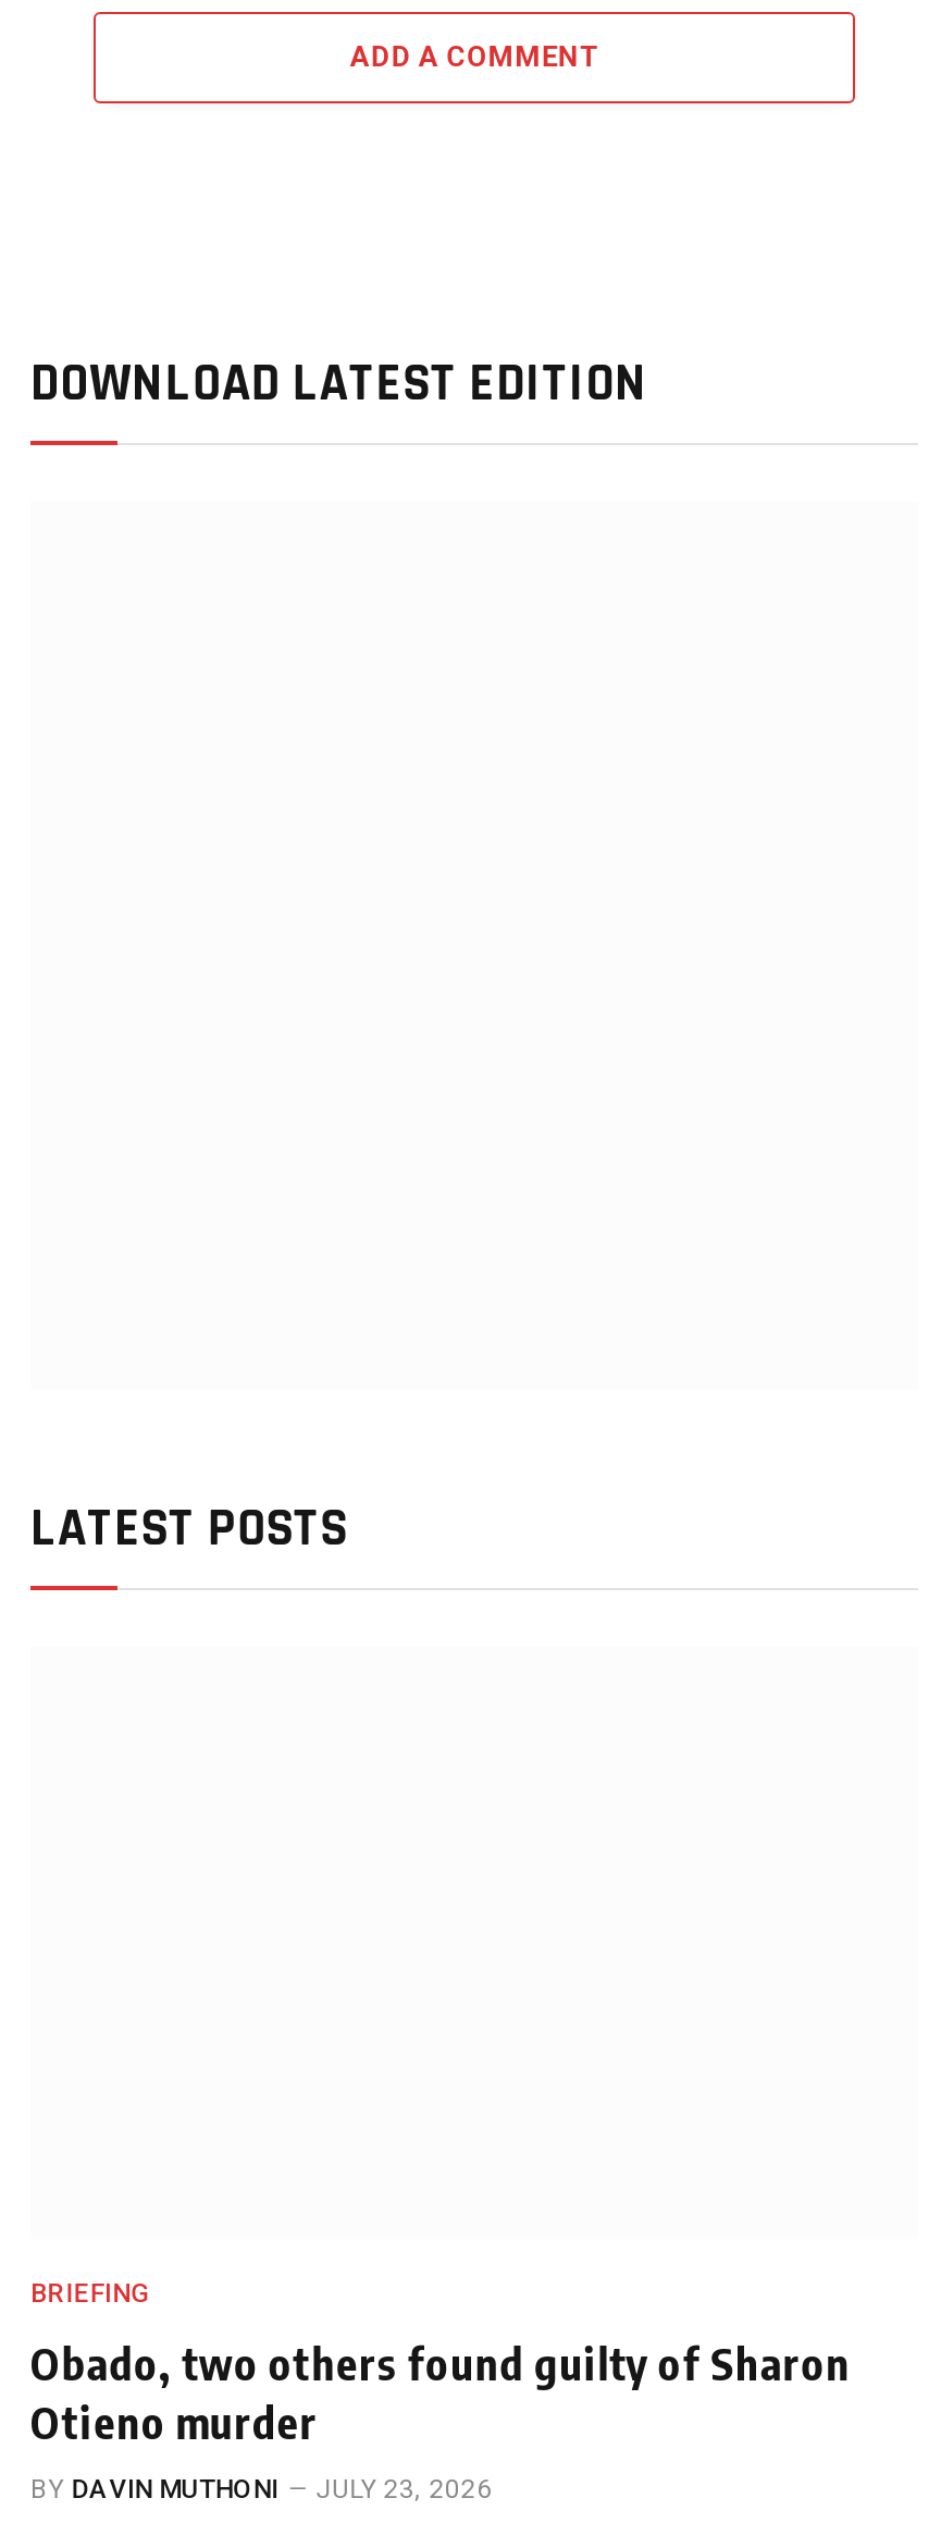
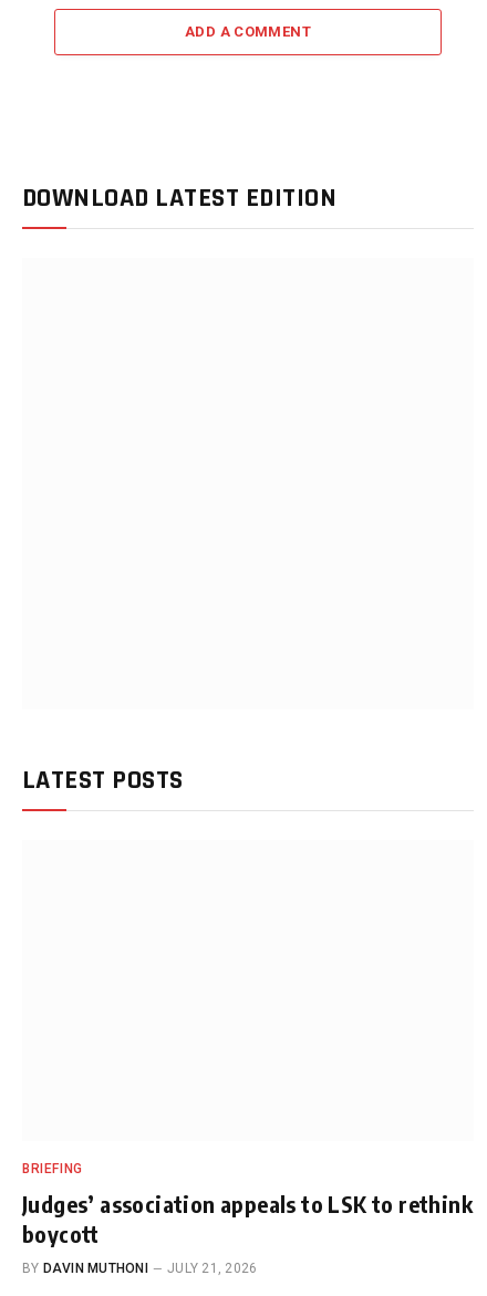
[30,2334,851,2447] Obado, two others found guilty of Sharon | Otieno murder -> [22,1189,473,1247] Judges’ association appeals to LSK to rethink | boycott
[30,2473,492,2504] BY DAVIN MUTHONI JULY 23, 2026 -> [22,1260,257,1276] BY DAVIN MUTHONI JULY 21, 2026

